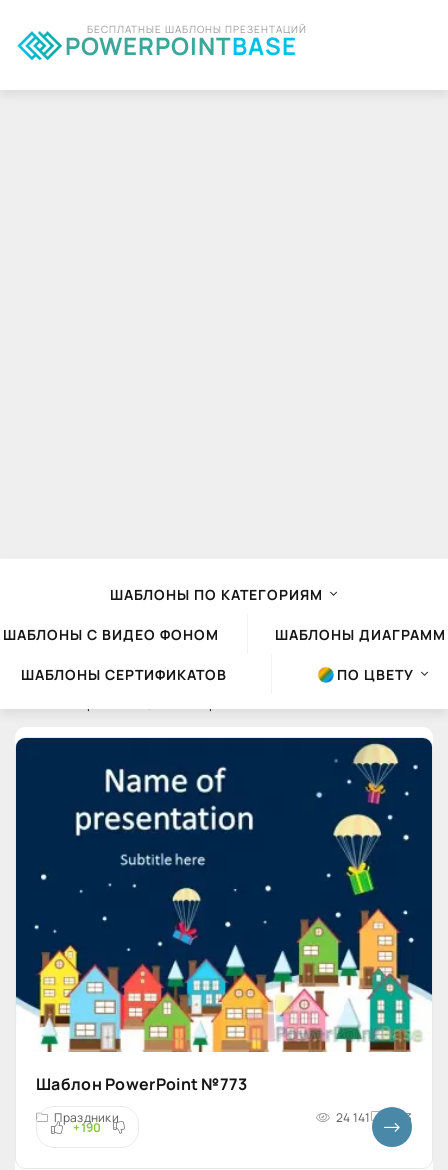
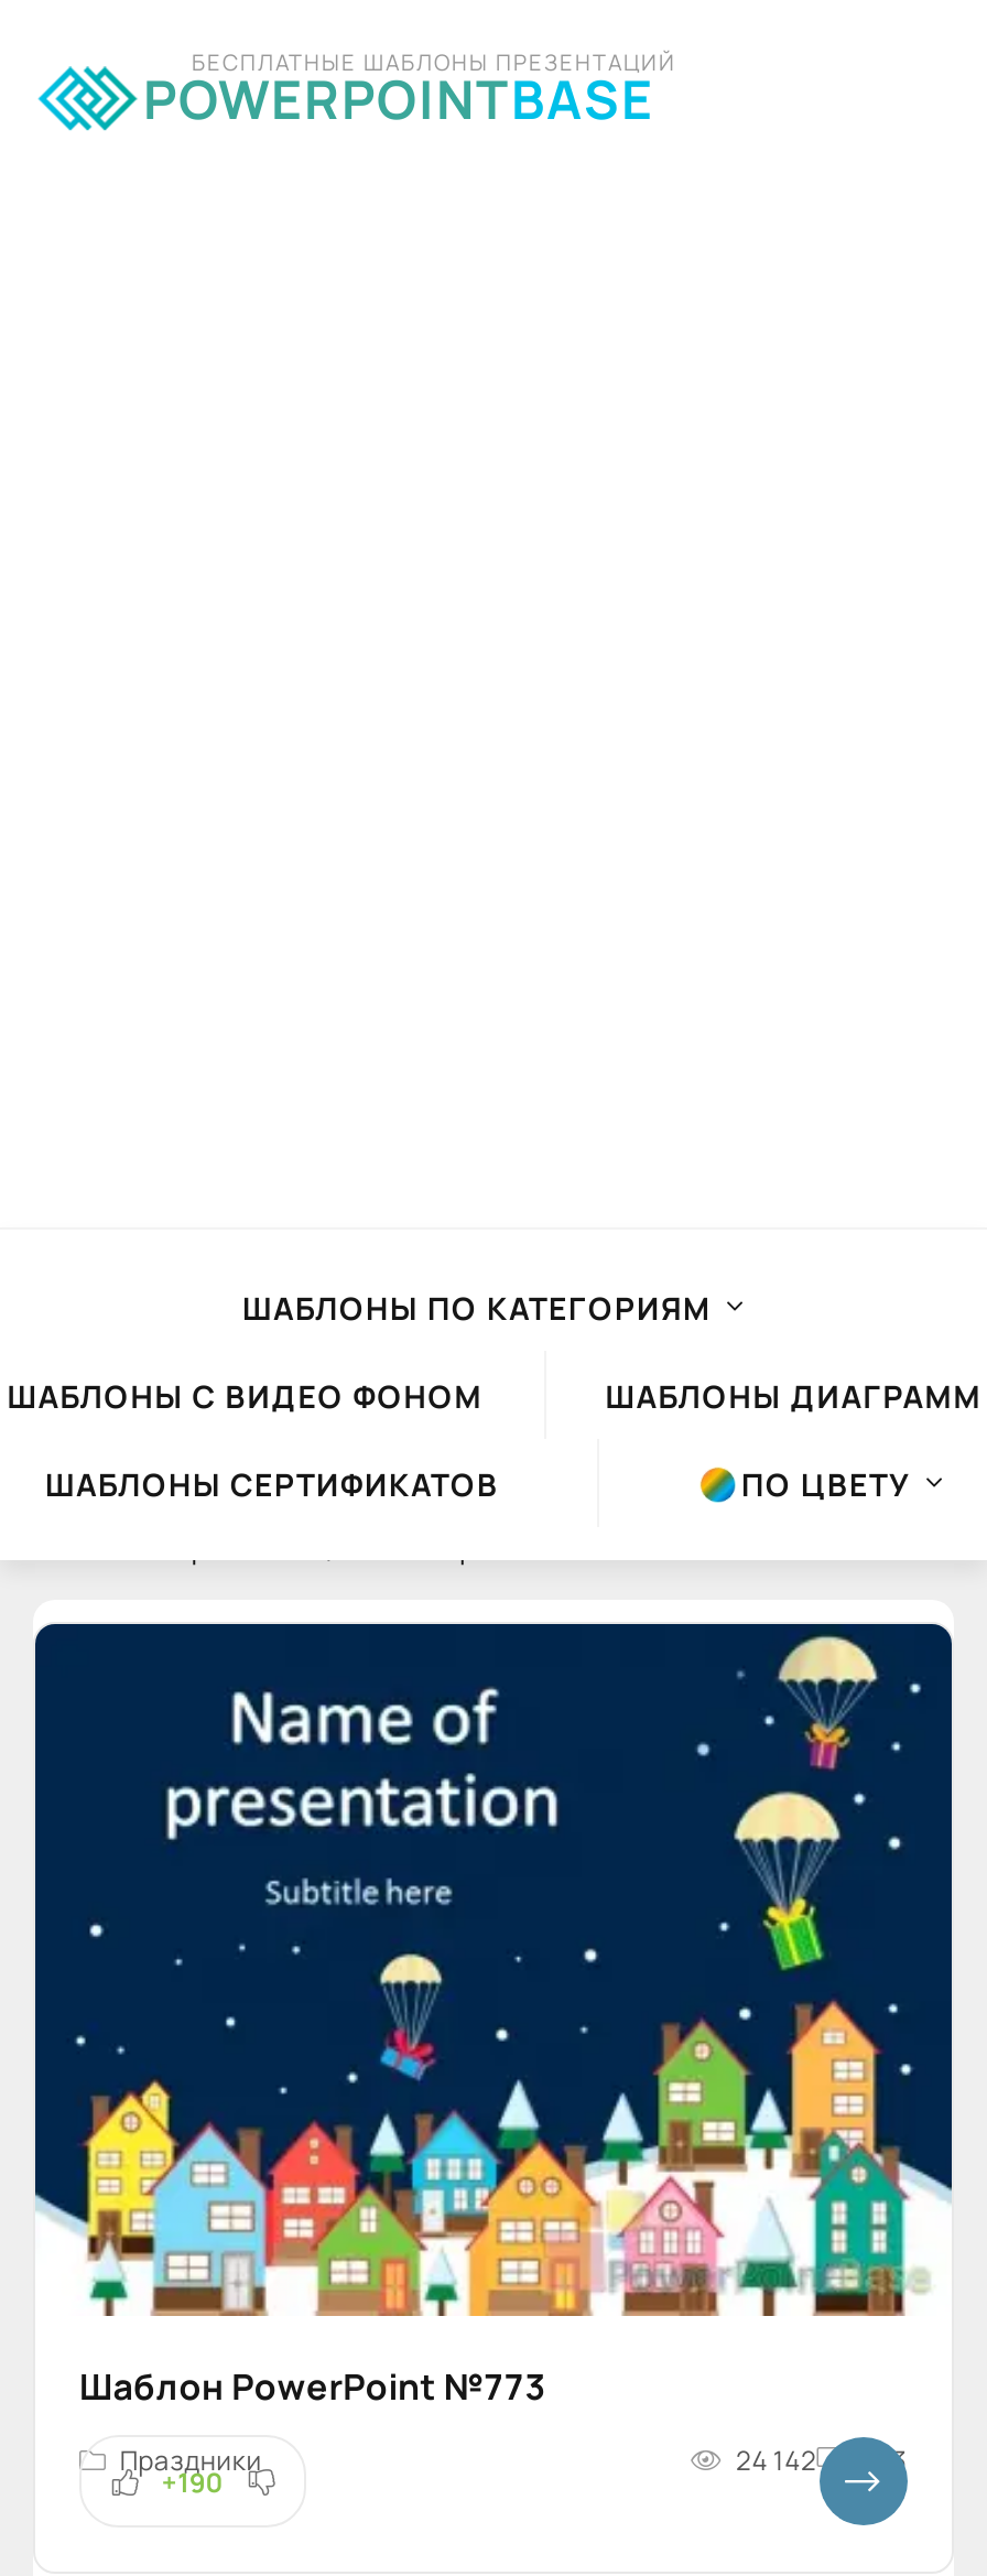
[336,1109,371,1126] 24 141 -> [736,2442,817,2479] 24 142

